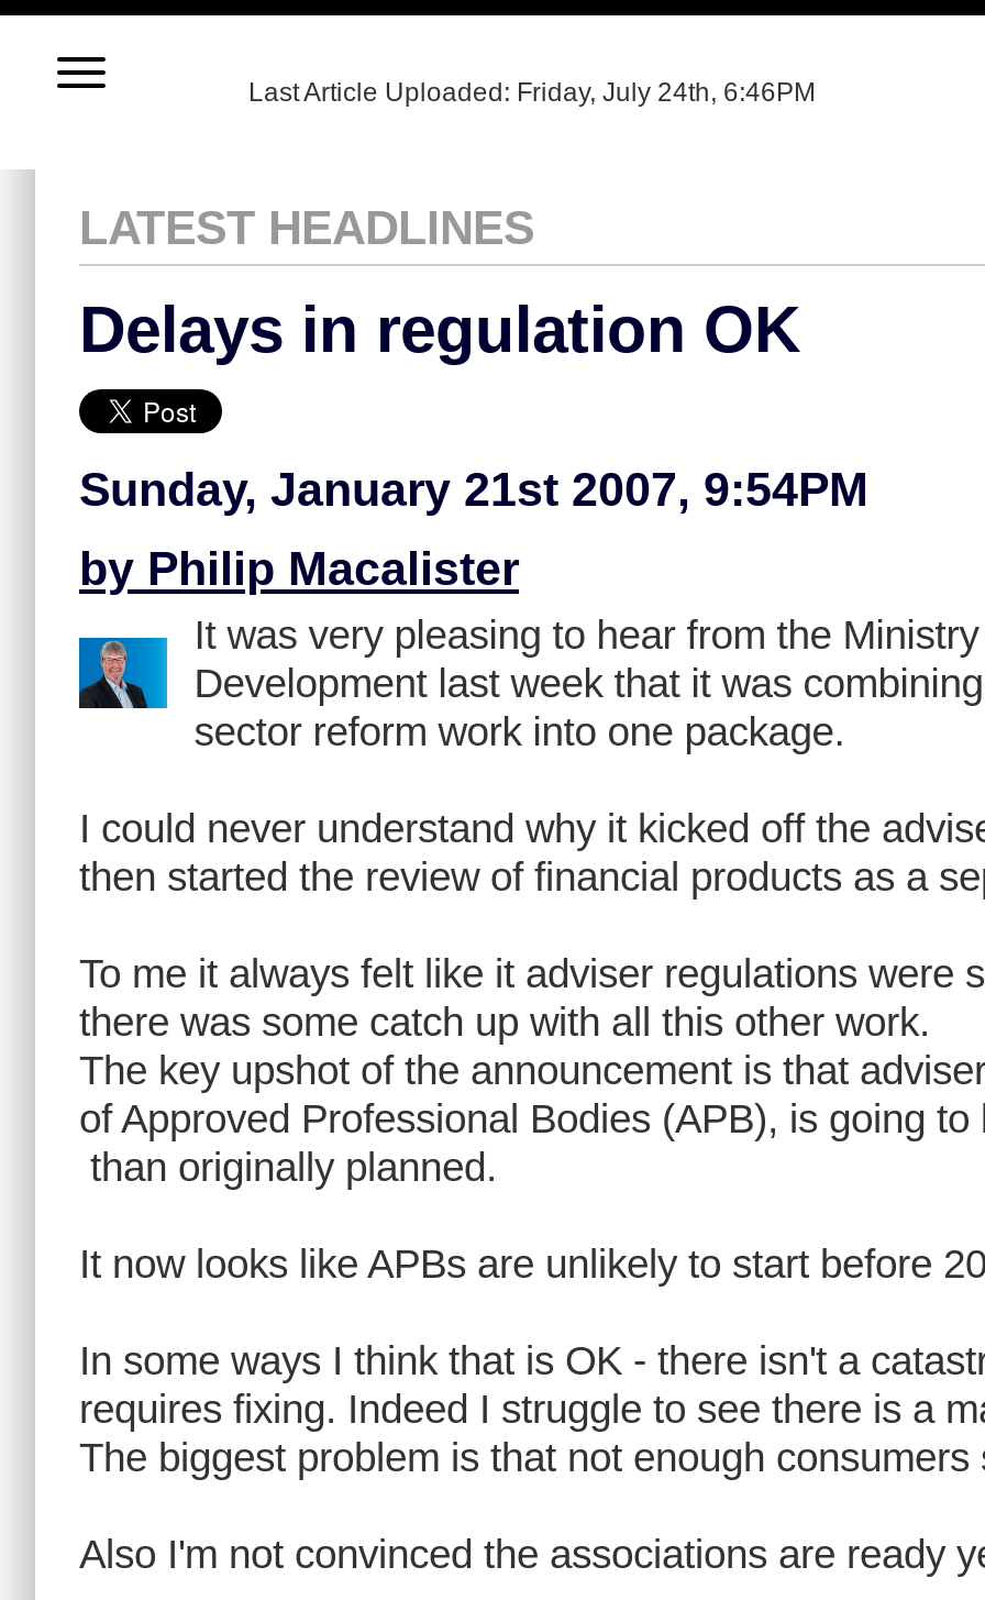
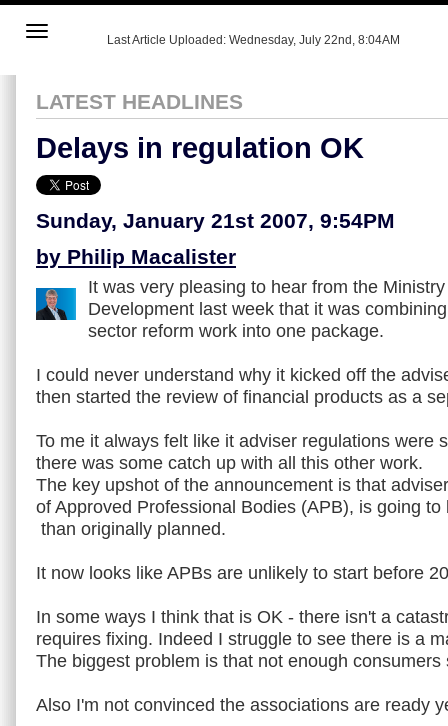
[248,77,816,108] Last Article Uploaded: Friday, July 24th, 6:46PM -> [107,33,400,47] Last Article Uploaded: Wednesday, July 22nd, 8:04AM

